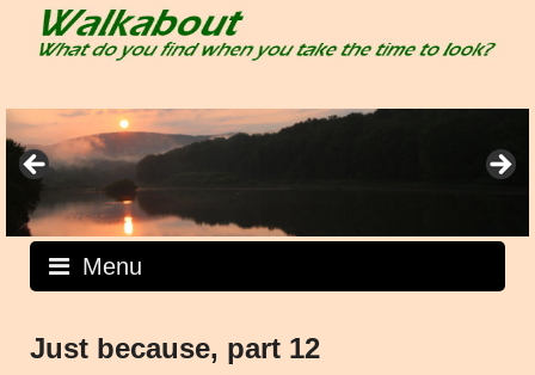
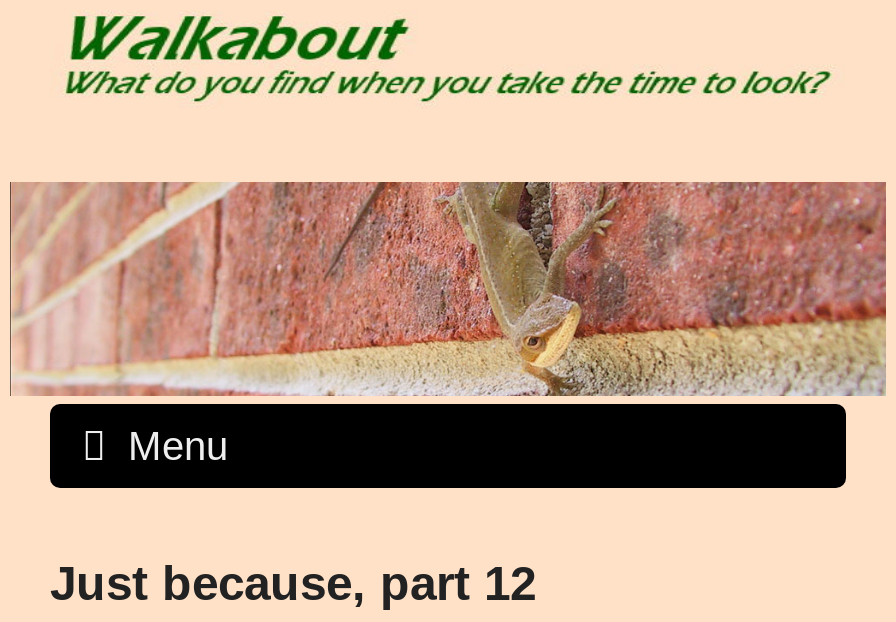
[5,107,530,238] [image] -> [10,182,888,396] [image]

